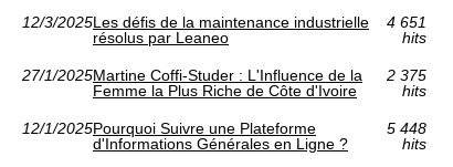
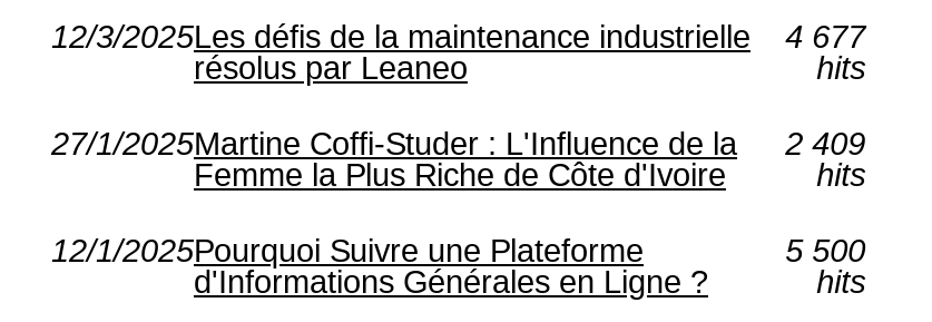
[22,13,426,31] 12/3/2025Les défis de la maintenance industrielle 4 651 -> [51,19,865,55] 12/3/2025Les défis de la maintenance industrielle 4 677
[22,67,426,84] 27/1/2025Martine Coffi-Studer : L'Influence de la 2 375 -> [51,126,865,162] 27/1/2025Martine Coffi-Studer : L'Influence de la 2 409
[386,120,426,137] 5 448 -> [785,233,865,269] 5 500

